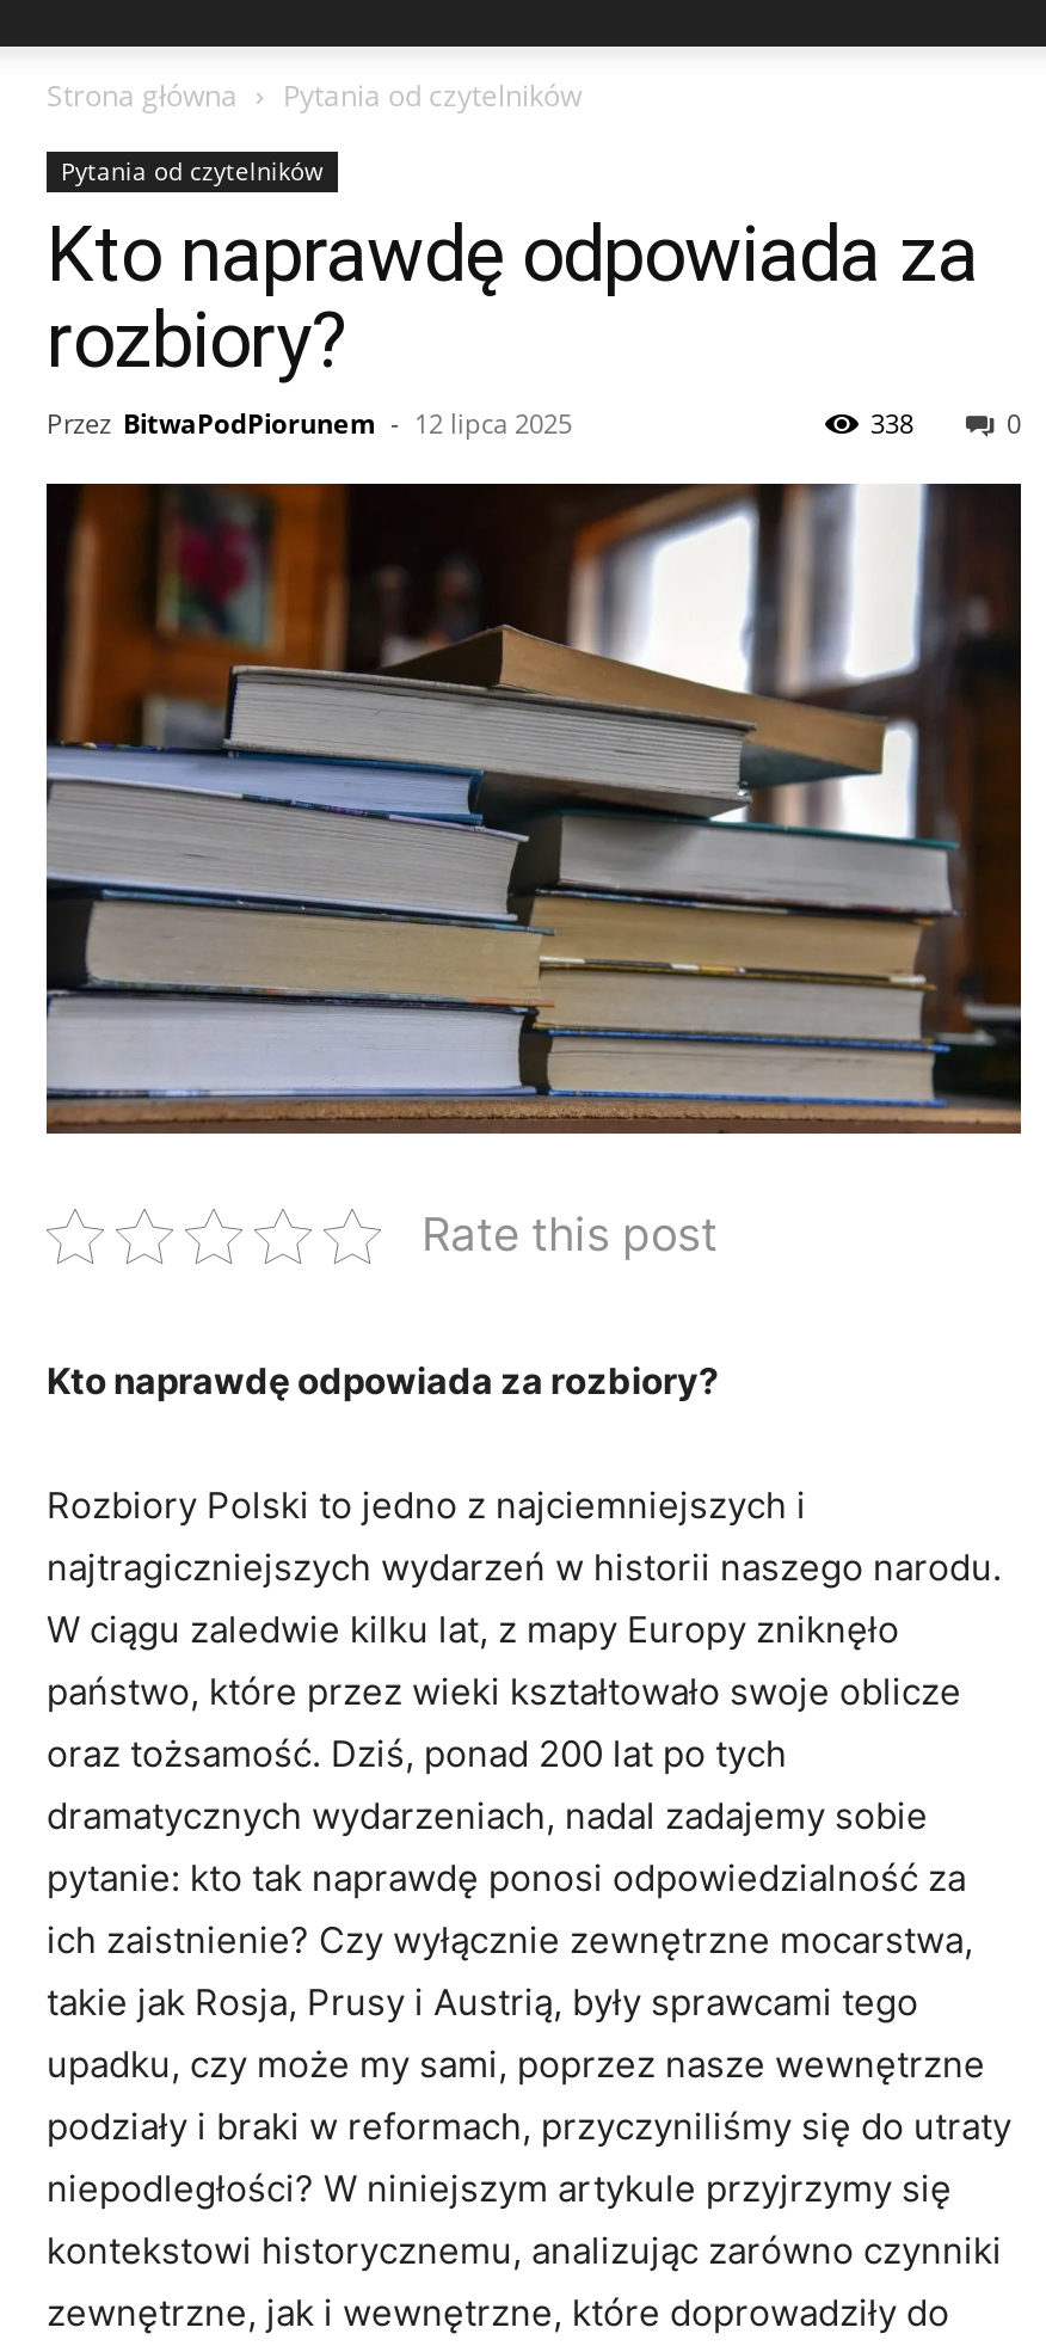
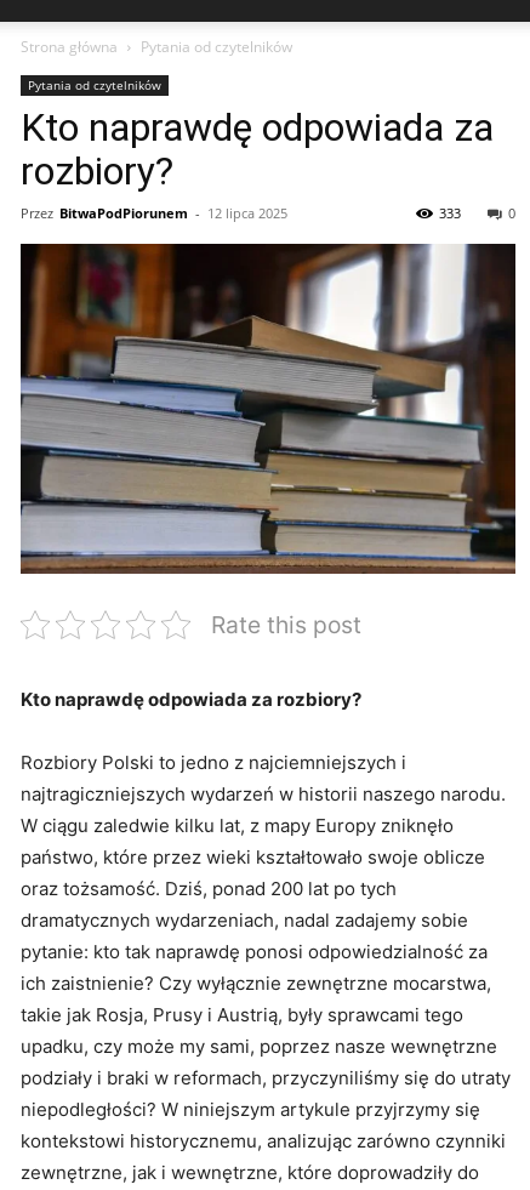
[870,405,913,441] 338 -> [439,204,461,222] 333

